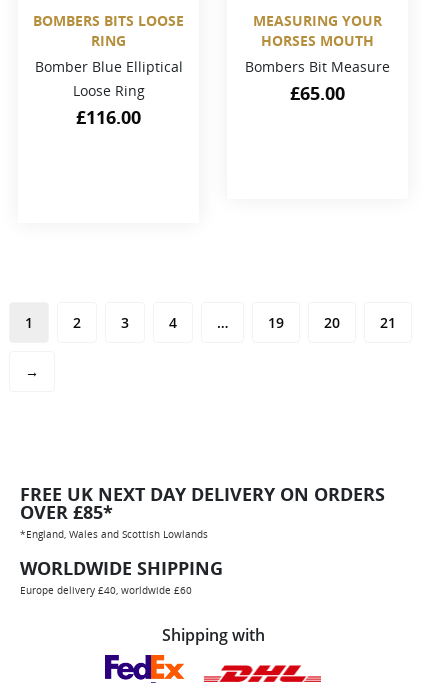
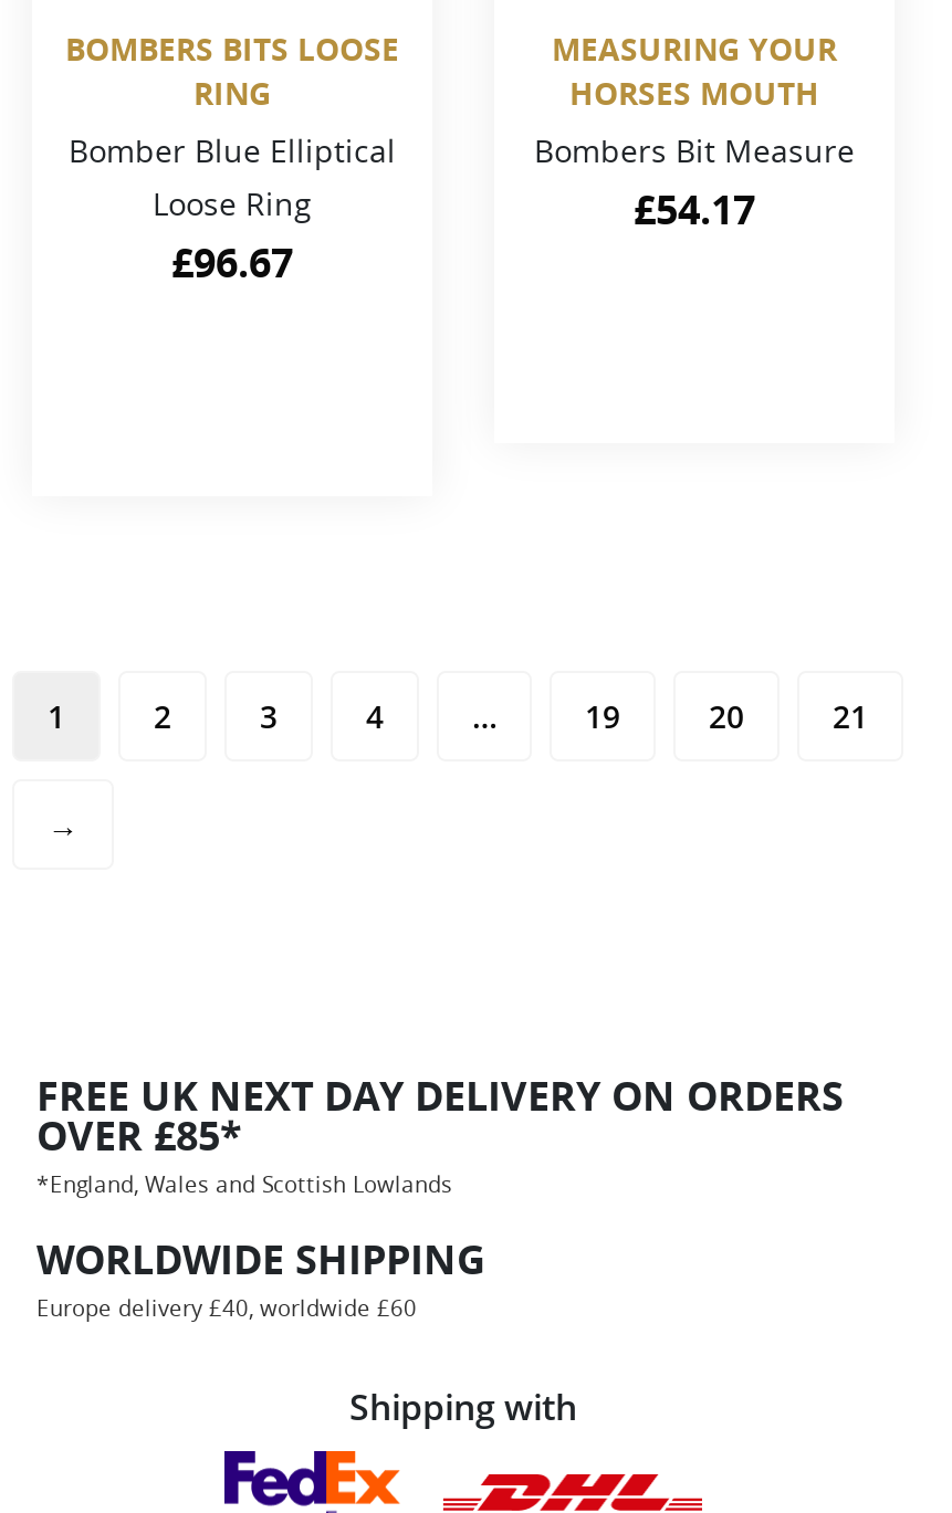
[290,81,345,105] £65.00 -> [634,182,755,235] £54.17
[76,105,141,129] £116.00 -> [171,235,293,288] £96.67

